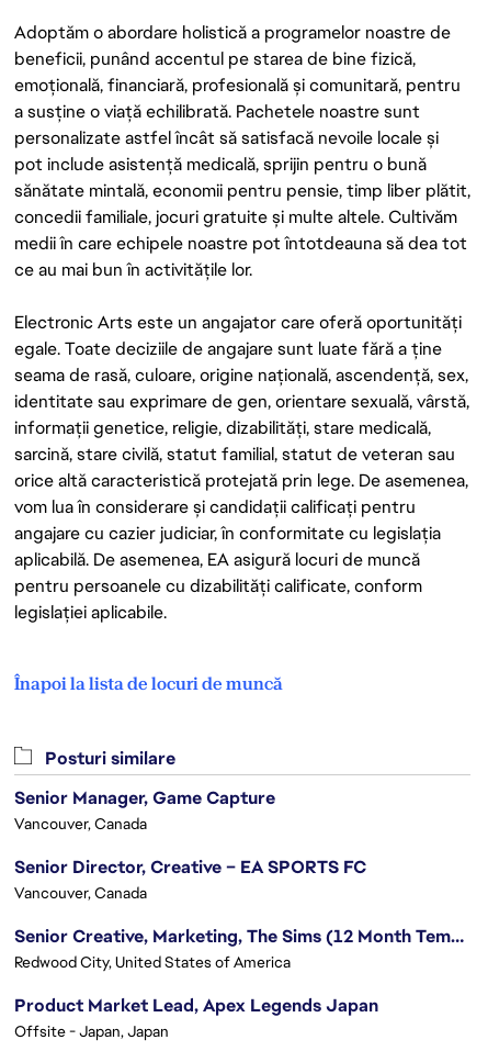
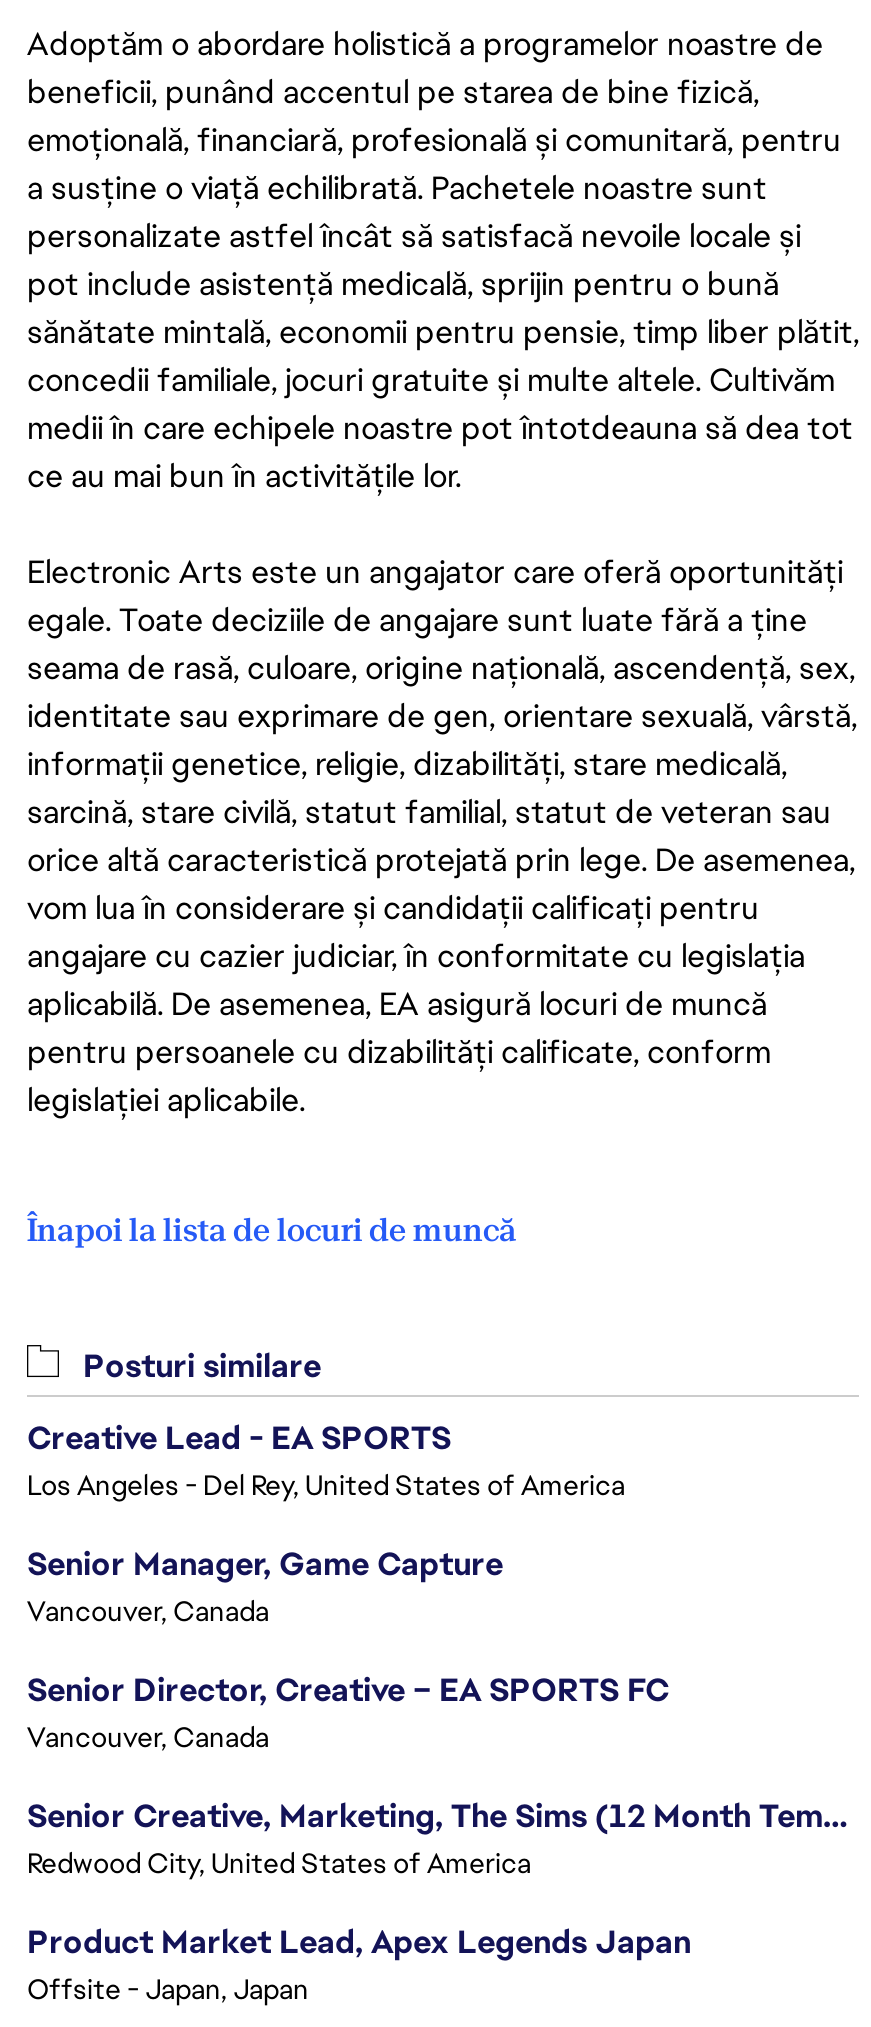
none -> [27,1417,625,1503] Creative Lead - EA SPORTS | Los Angeles - Del Rey, United States of America

